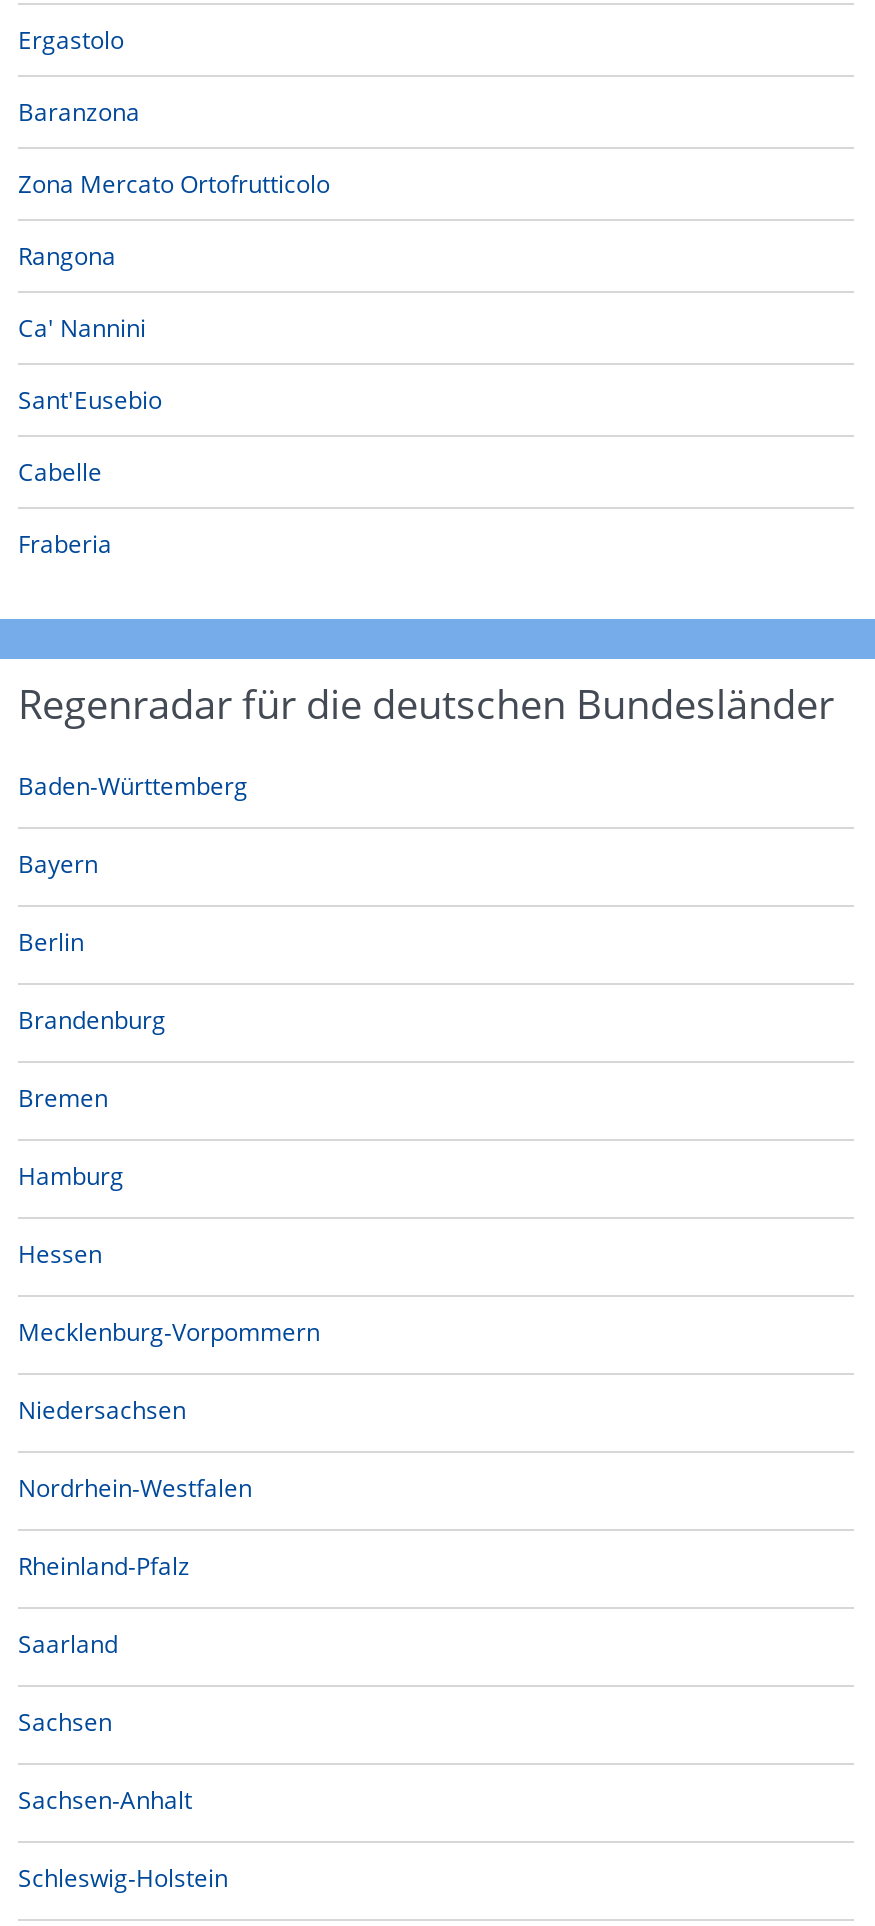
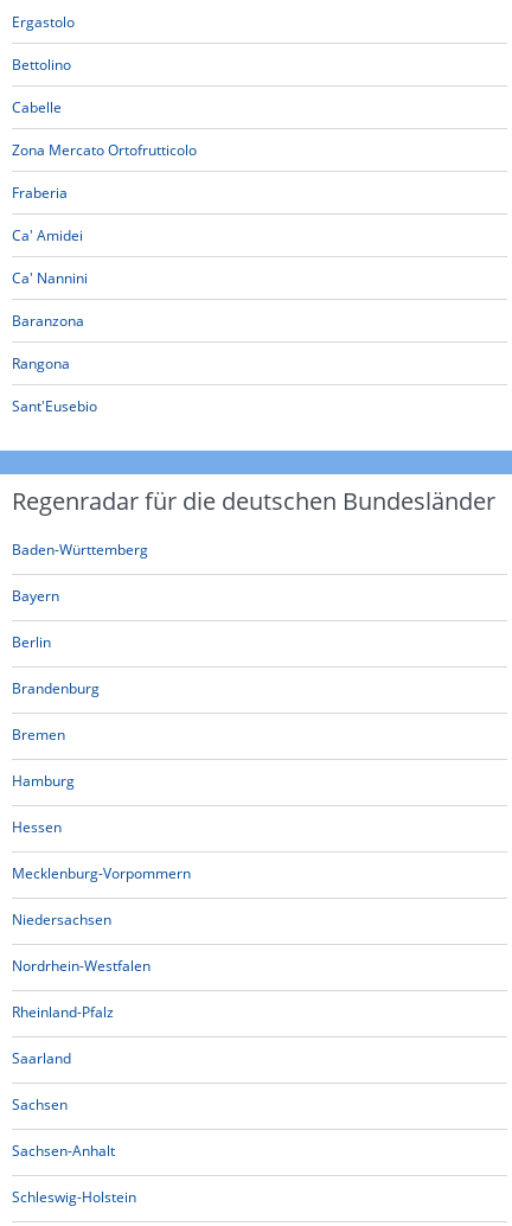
none -> [12,55,71,75] Bettolino
moved [18,95,162,417] -> [12,268,97,416]: Ca' Nannini | Baranzona | Rangona | Sant'Eusebio
moved [18,167,330,201] -> [12,140,197,160]: Zona Mercato Ortofrutticolo
moved [18,455,102,489] -> [12,97,62,117]: Cabelle
moved [18,527,112,561] -> [12,183,68,203]: Fraberia
none -> [12,225,83,245] Ca' Amidei

